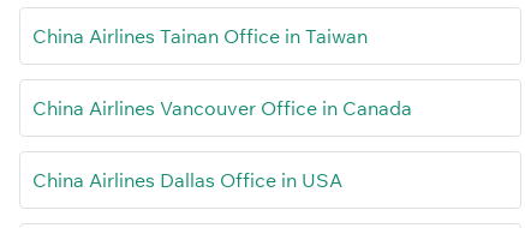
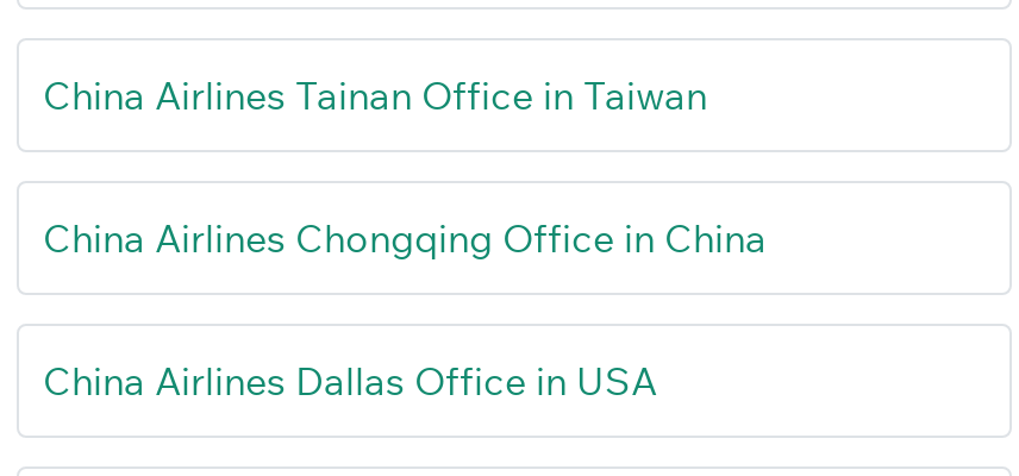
[32,96,412,120] China Airlines Vancouver Office in Canada -> [43,213,767,261] China Airlines Chongqing Office in China

